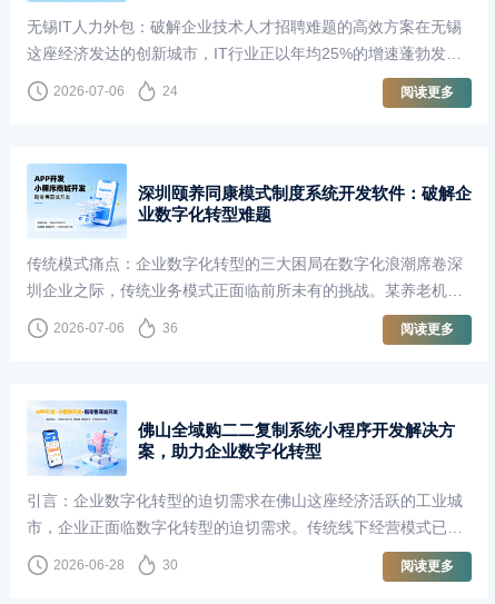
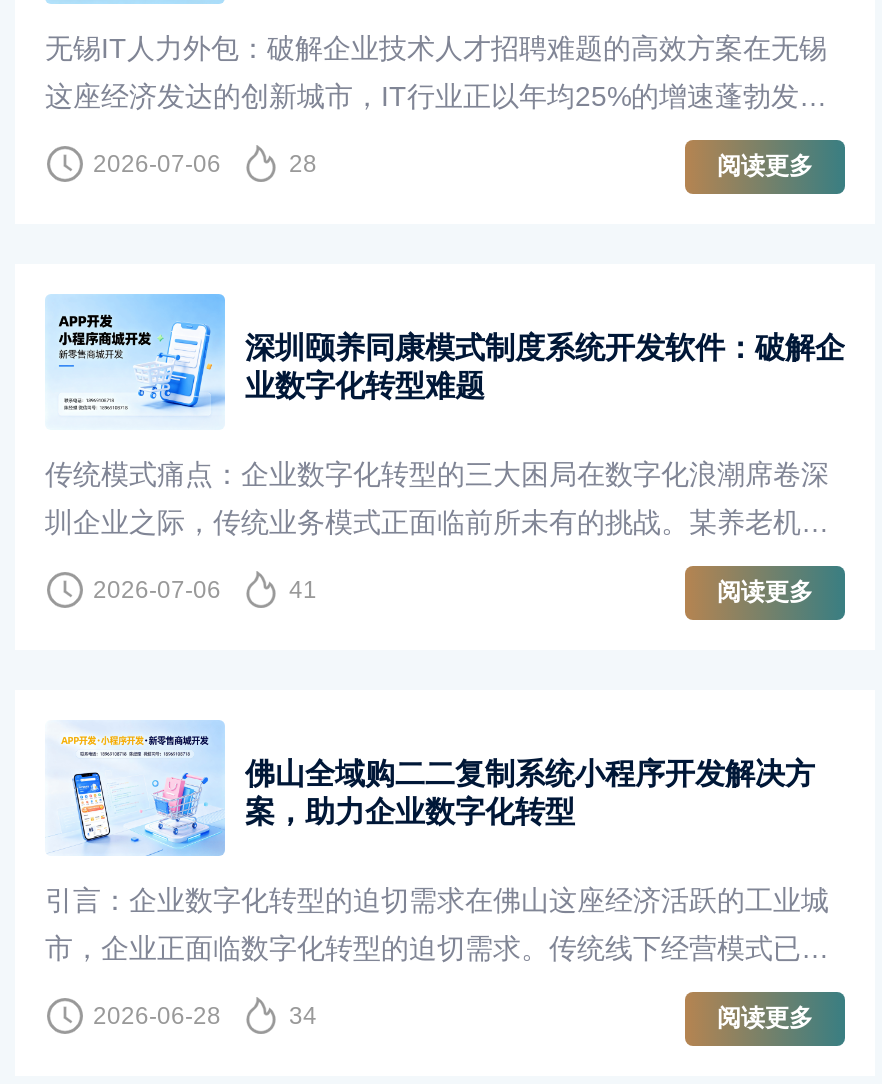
[162,83,178,99] 24 -> [289,150,317,178] 28
[162,320,178,336] 36 -> [289,576,317,604] 41
[162,557,178,573] 30 -> [289,1002,317,1030] 34

